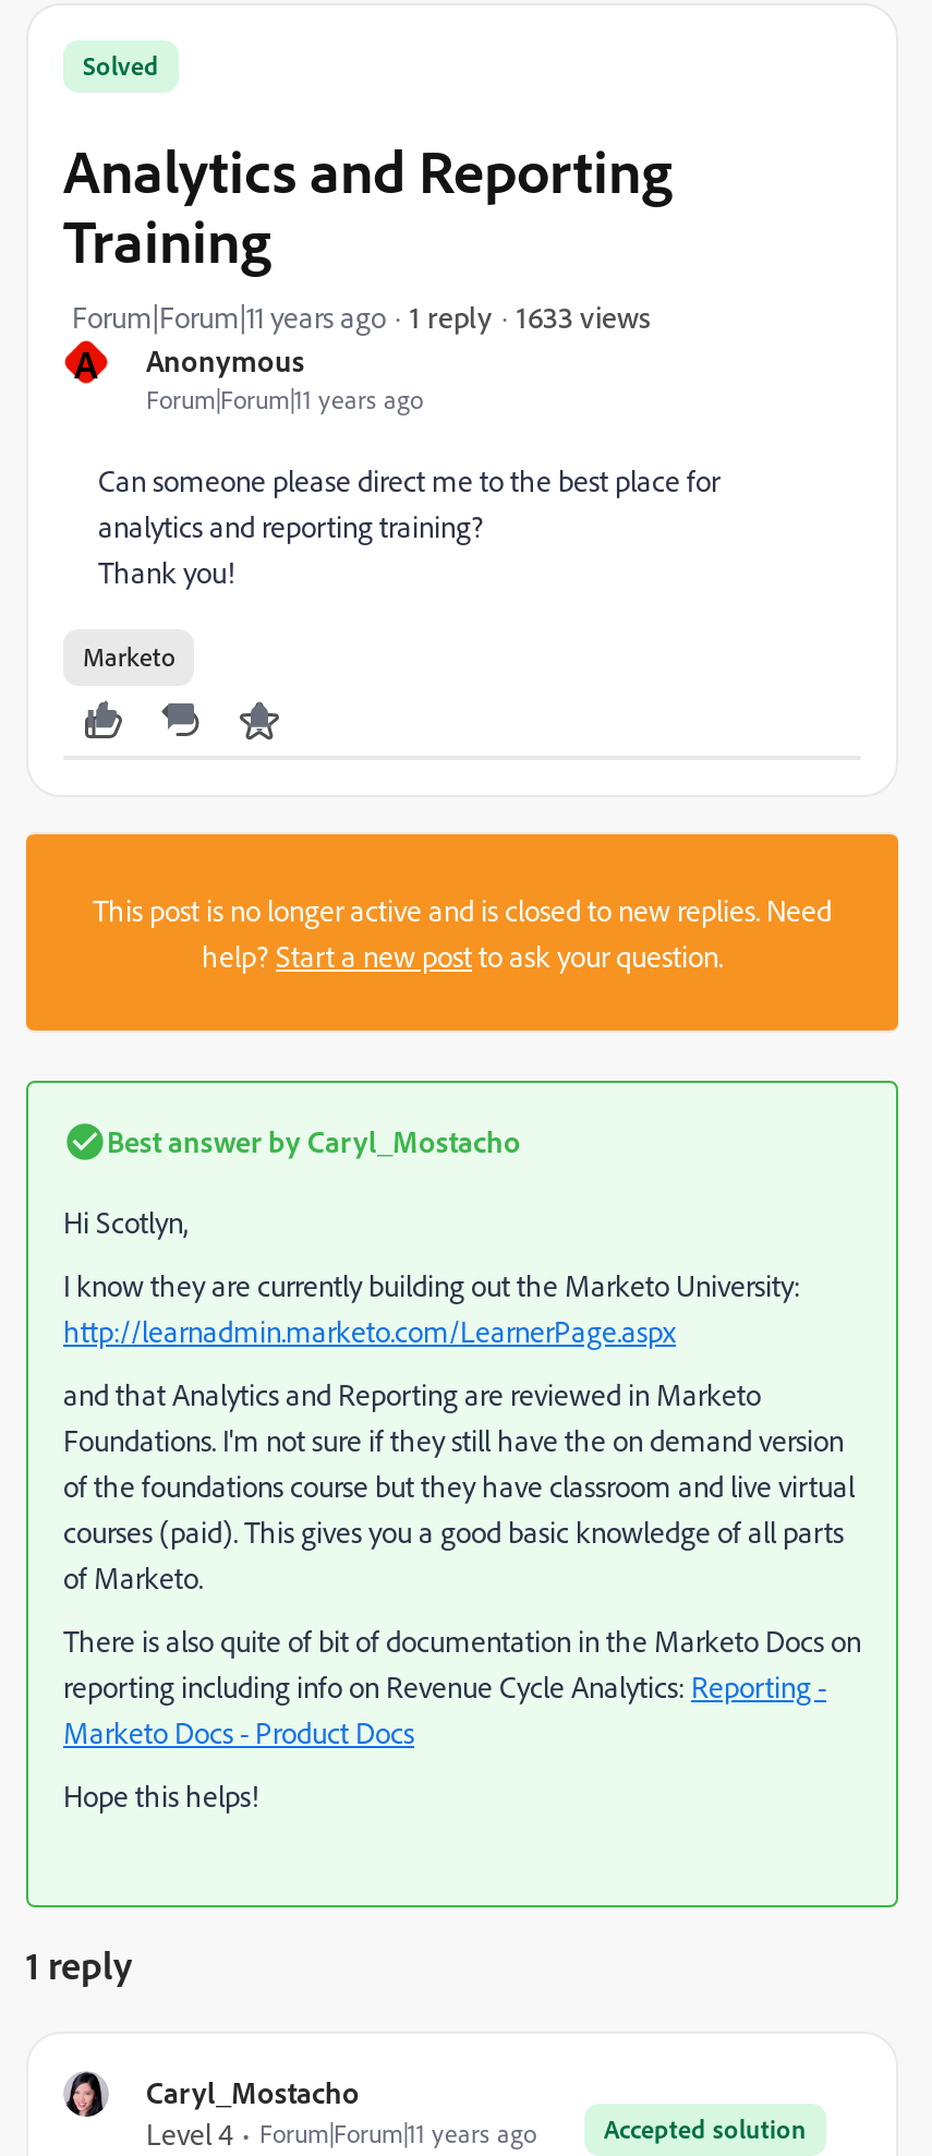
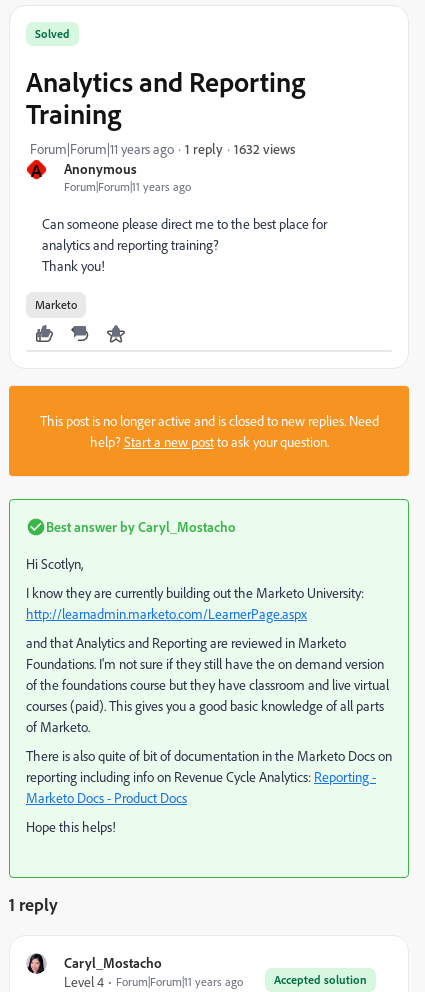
[517,297,650,334] 1633 views -> [234,139,295,156] 1632 views

